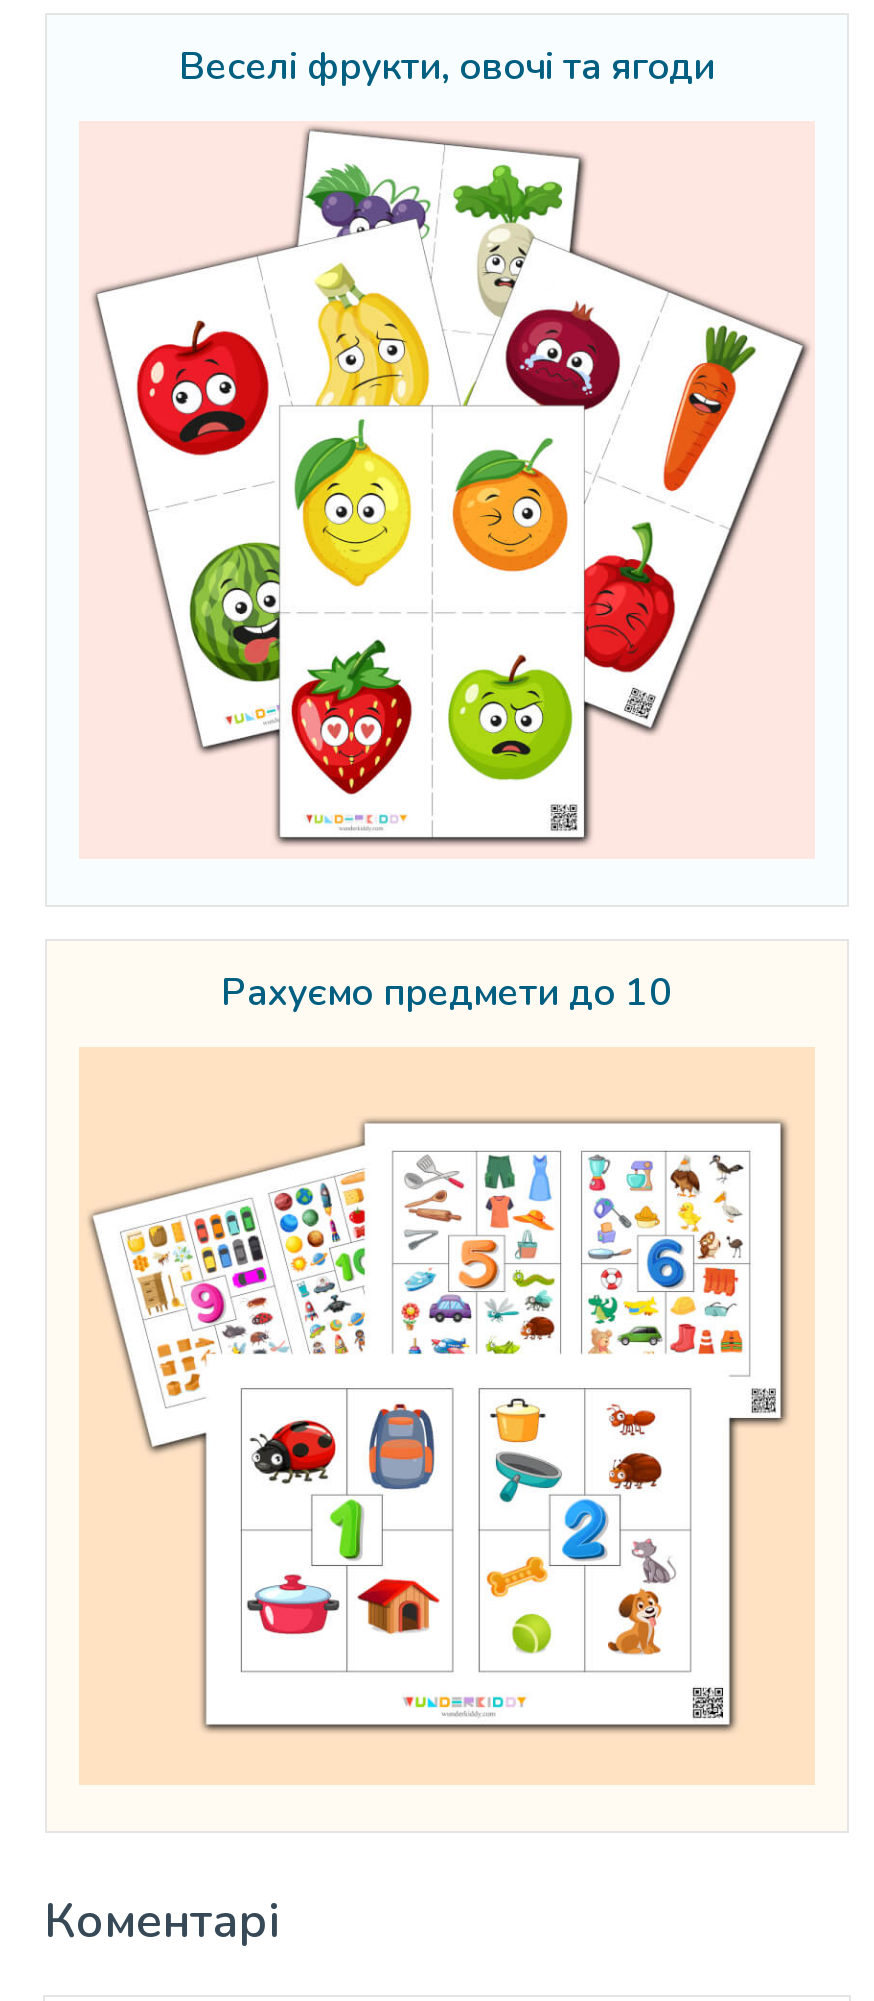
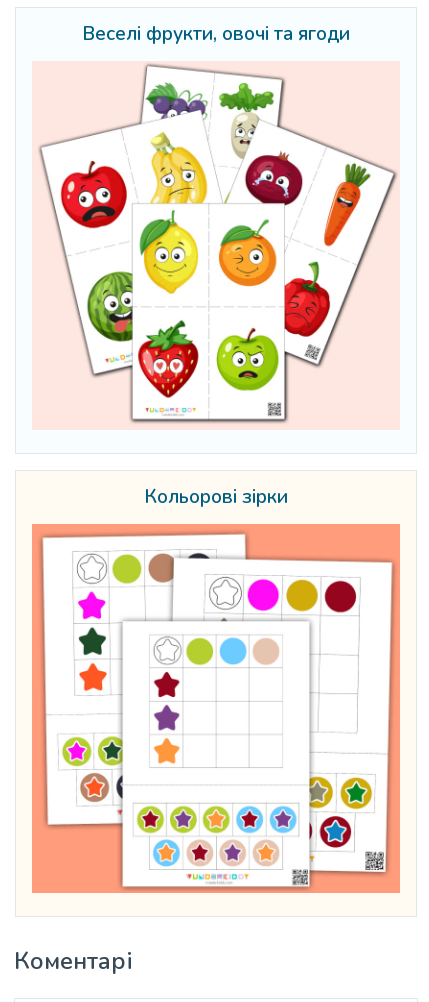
[221,967,673,1019] Рахуємо предмети до 10 -> [144,484,288,510] Кольорові зірки
[81,1049,813,1783] [image] -> [32,524,400,893] [image]

